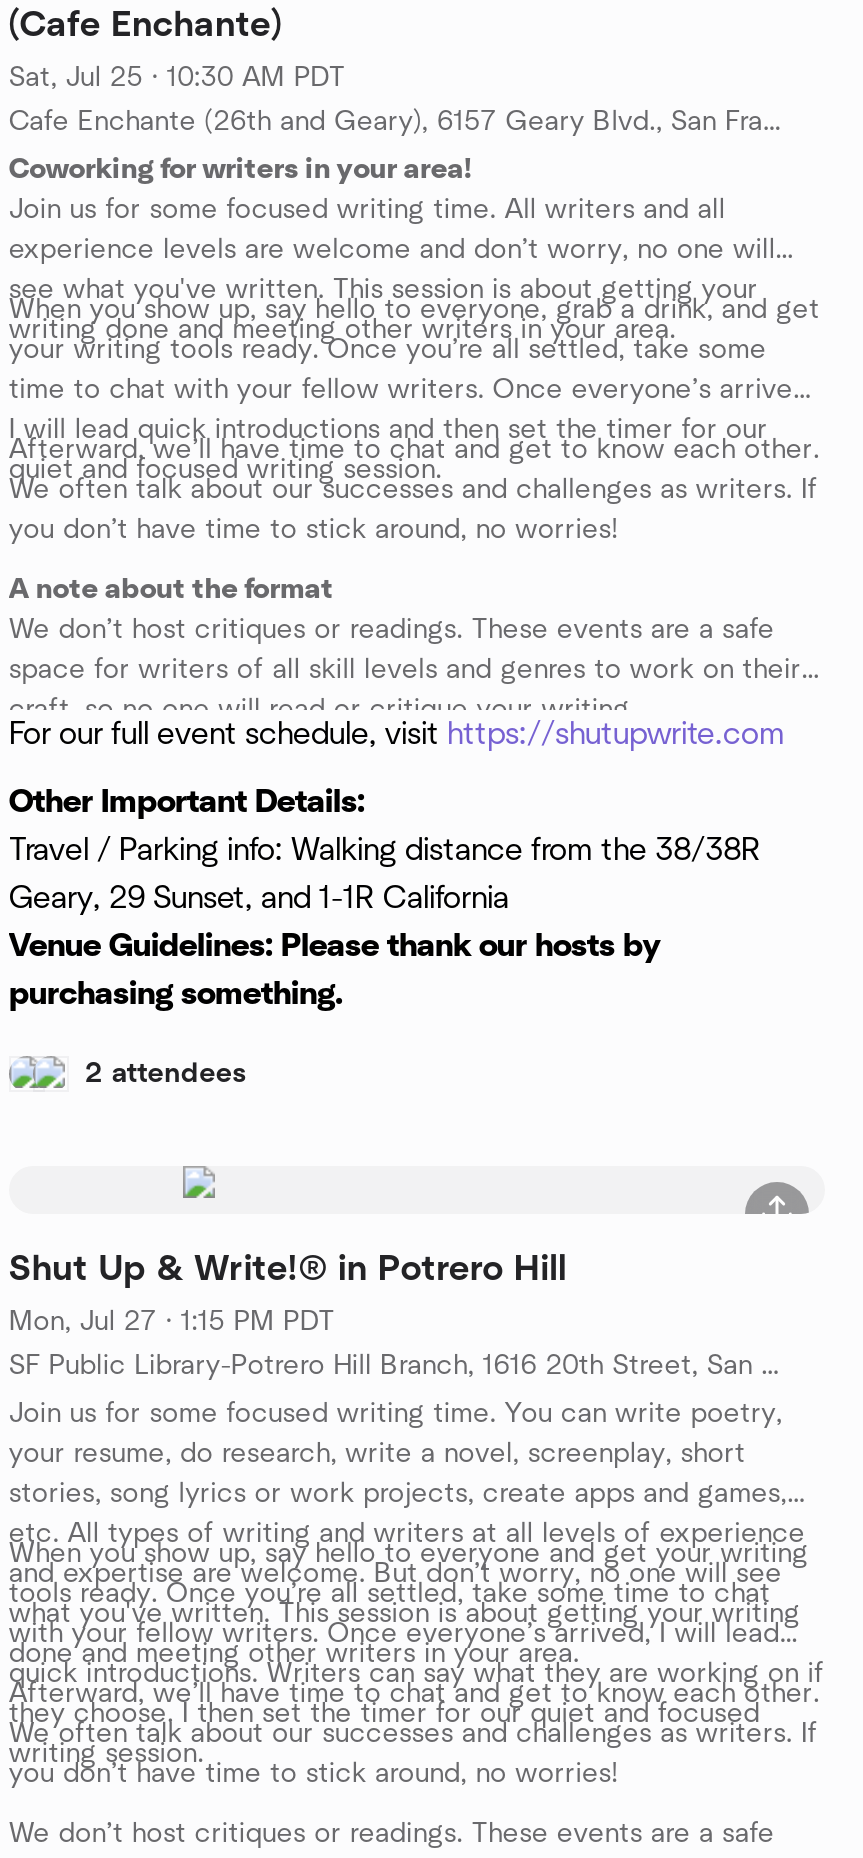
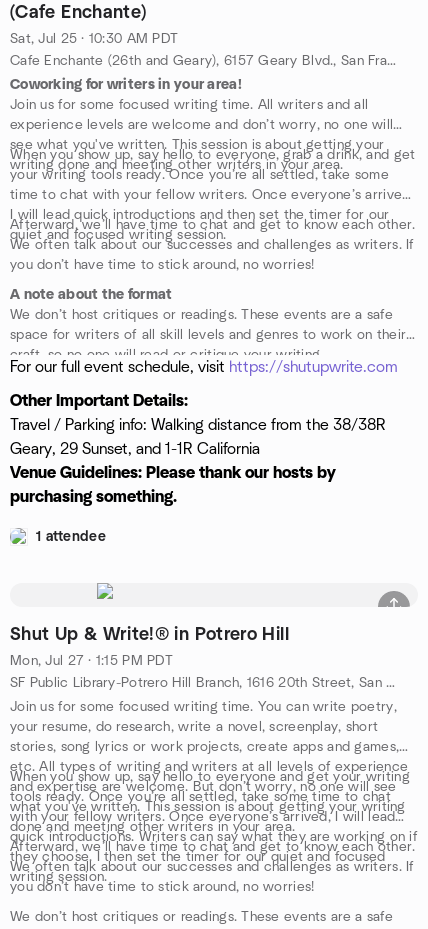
[85,1060,247,1088] 2 attendees -> [36,530,106,544] 1 attendee

